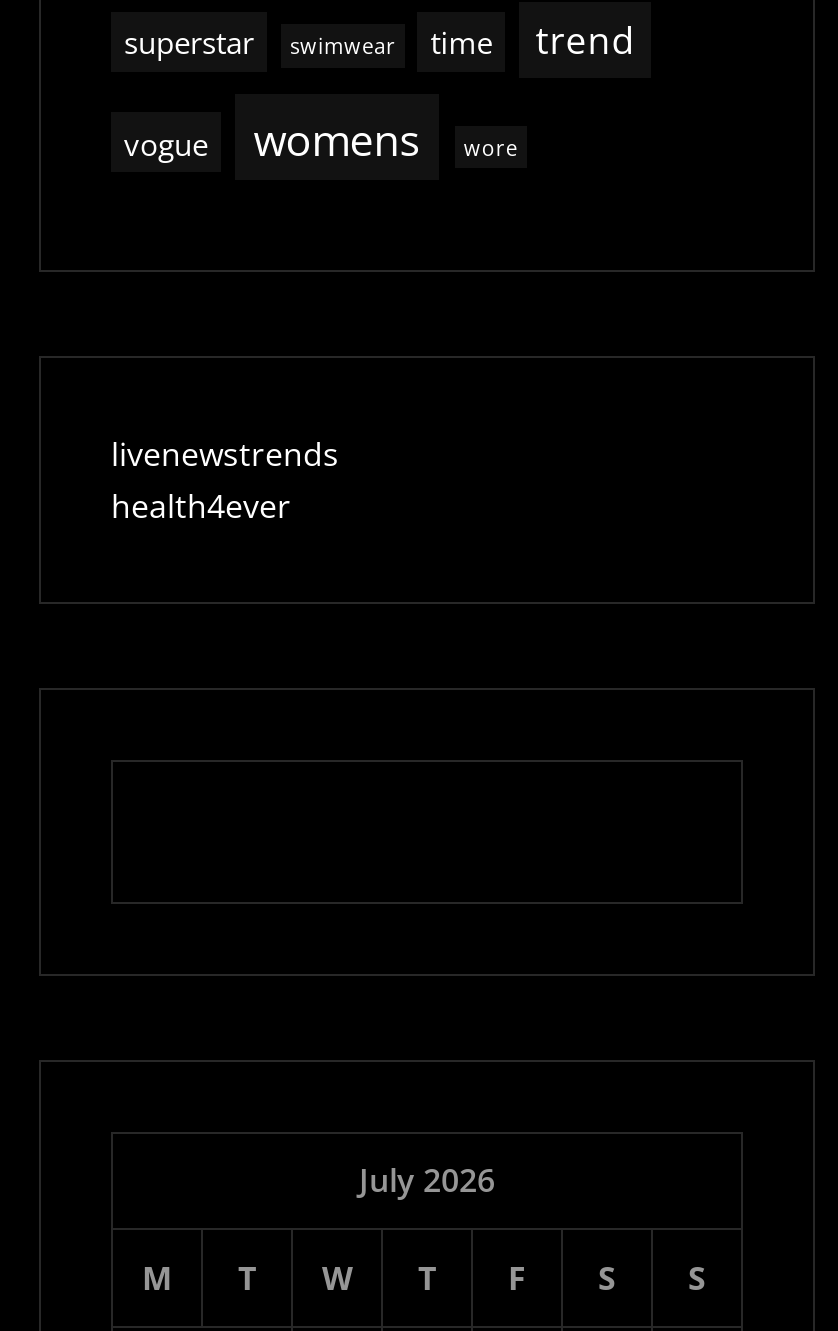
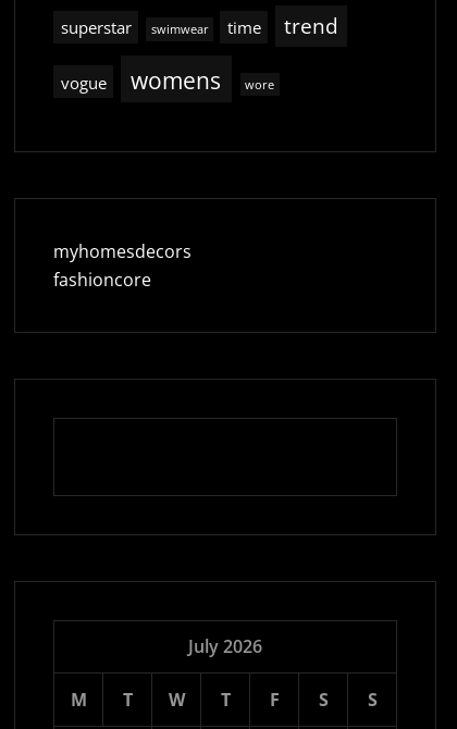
[111,431,339,527] livenewstrends | health4ever -> [53,239,192,291] myhomesdecors | fashioncore

